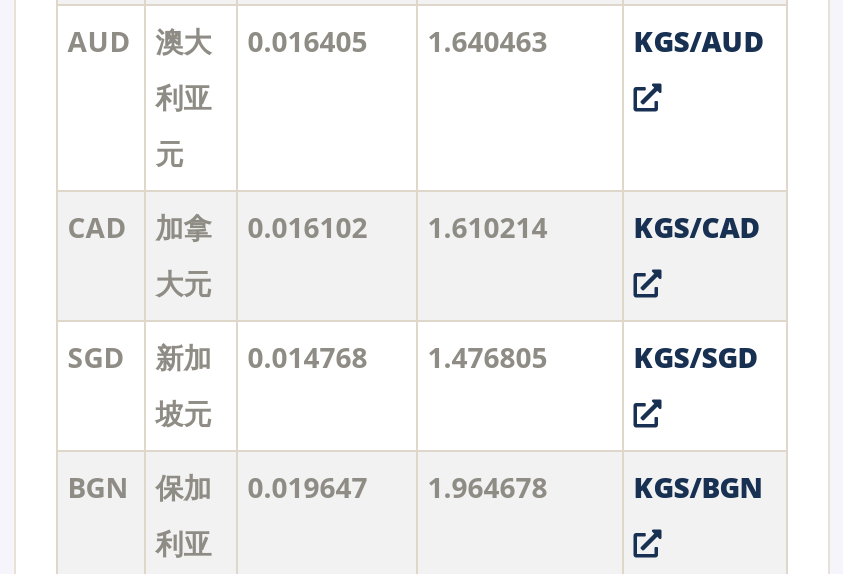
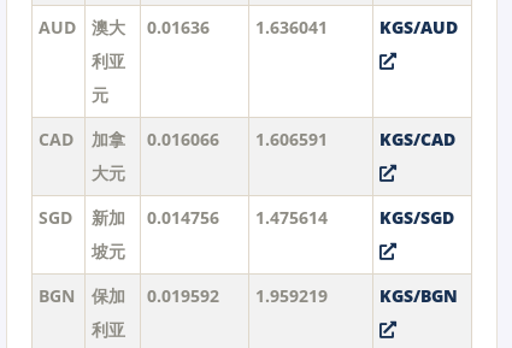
[248,21,368,59] 0.016405 -> [147,15,209,38] 0.01636
[428,21,548,59] 1.640463 -> [255,15,327,38] 1.636041
[248,207,368,245] 0.016102 -> [147,127,219,150] 0.016066
[428,207,548,245] 1.610214 -> [255,127,327,150] 1.606591
[248,337,368,375] 0.014768 -> [147,206,219,228] 0.014756
[428,337,548,375] 1.476805 -> [255,206,327,228] 1.475614
[248,467,368,505] 0.019647 -> [147,284,219,307] 0.019592
[428,467,548,505] 1.964678 -> [255,284,327,307] 1.959219

